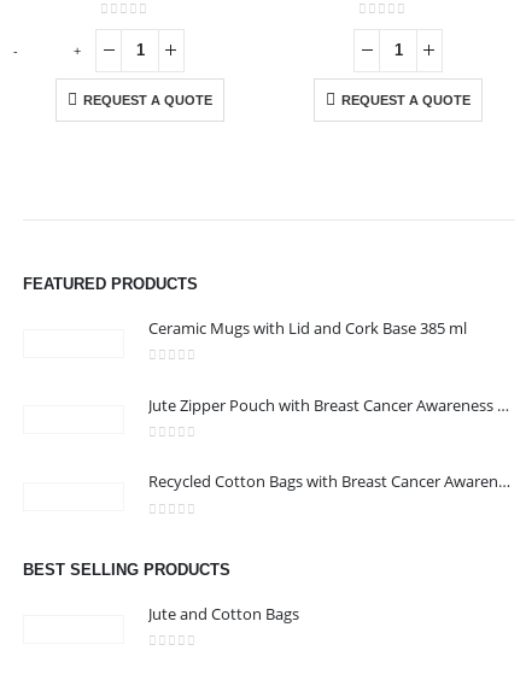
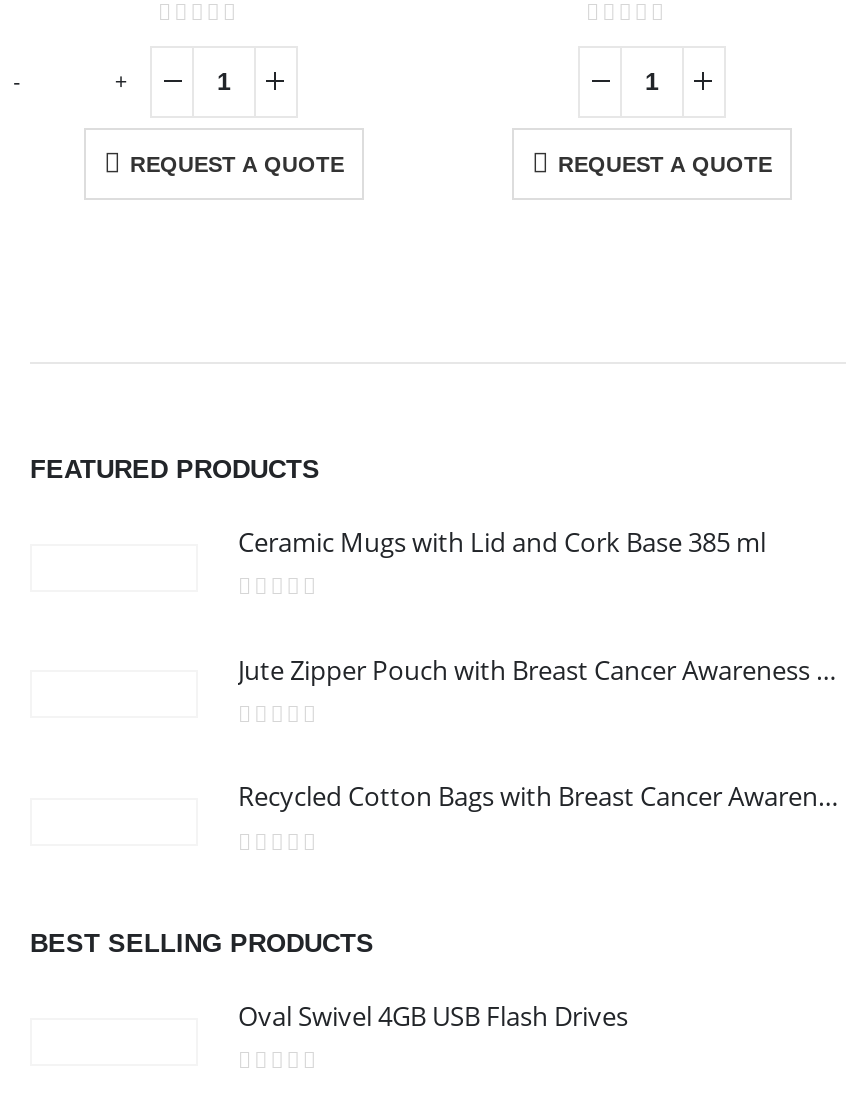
[148,603,299,624] Jute and Cotton Bags -> [238,998,628,1034] Oval Swivel 4GB USB Flash Drives

